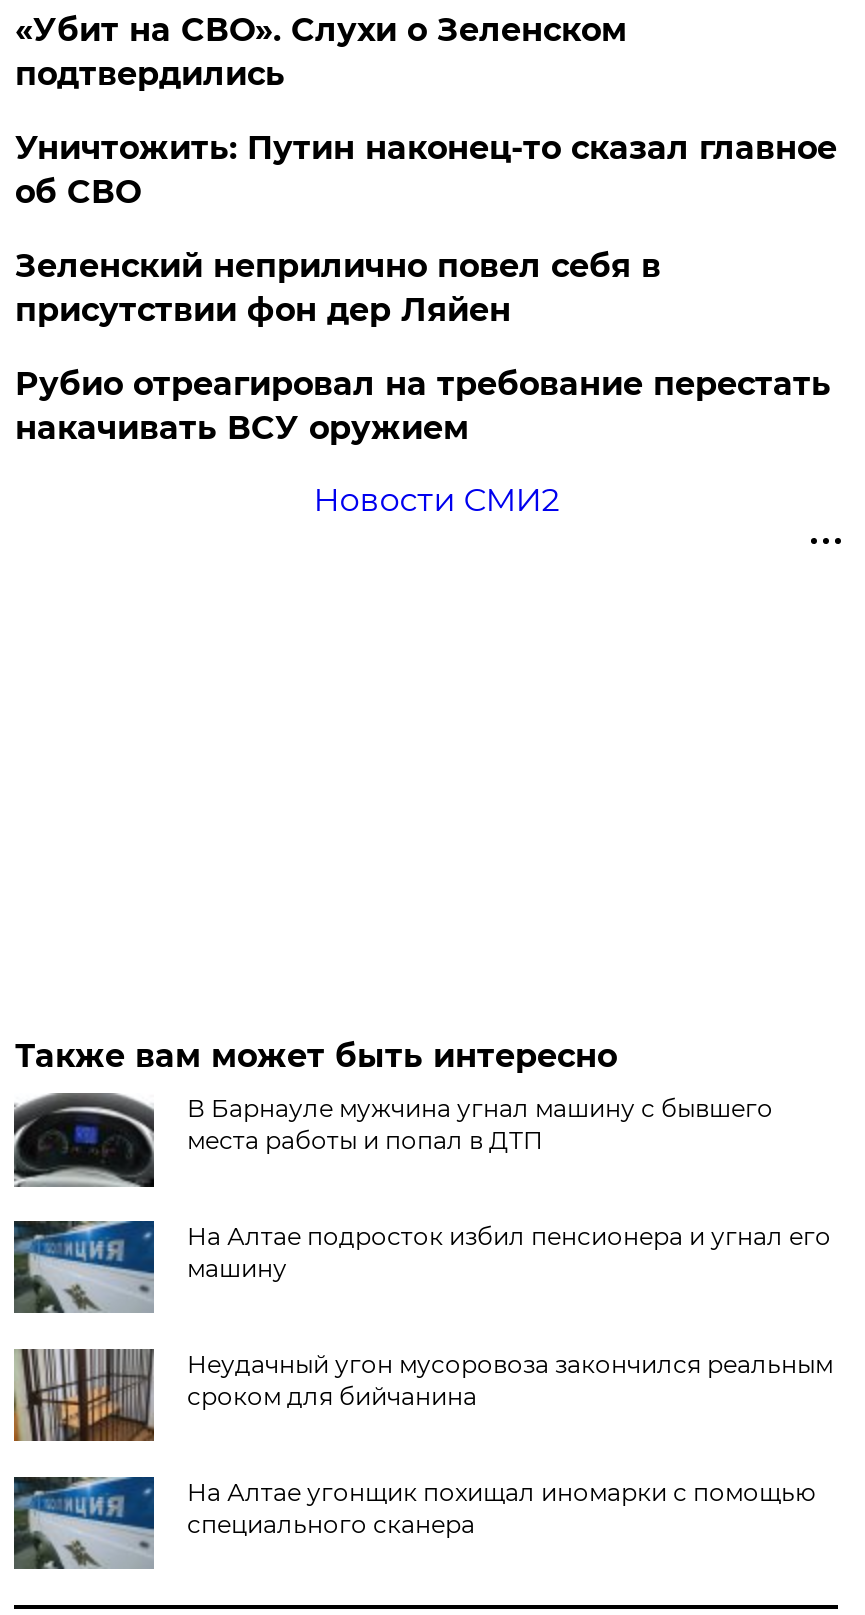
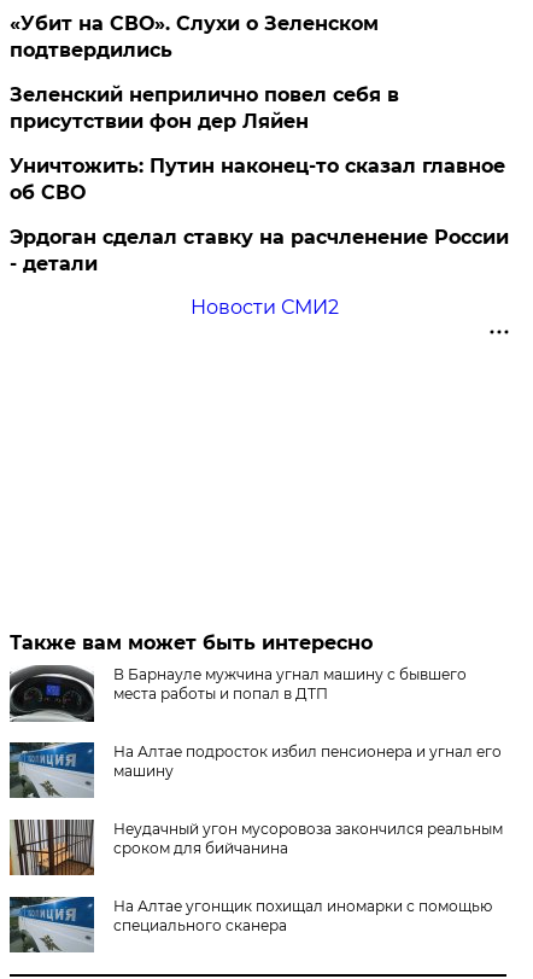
moved [15,129,837,211] -> [10,155,506,204]: Уничтожить: Путин наконец-то сказал главное | об СВО
moved [15,247,661,329] -> [10,83,400,133]: Зеленский неприлично повел cебя в | присутствии фон дер Ляйен
[15,365,831,447] Рубио отреагировал на требование перестать | накачивать ВСУ оружием -> [10,226,509,275] Эрдоган сделал ставку на расчленение России | - детали

